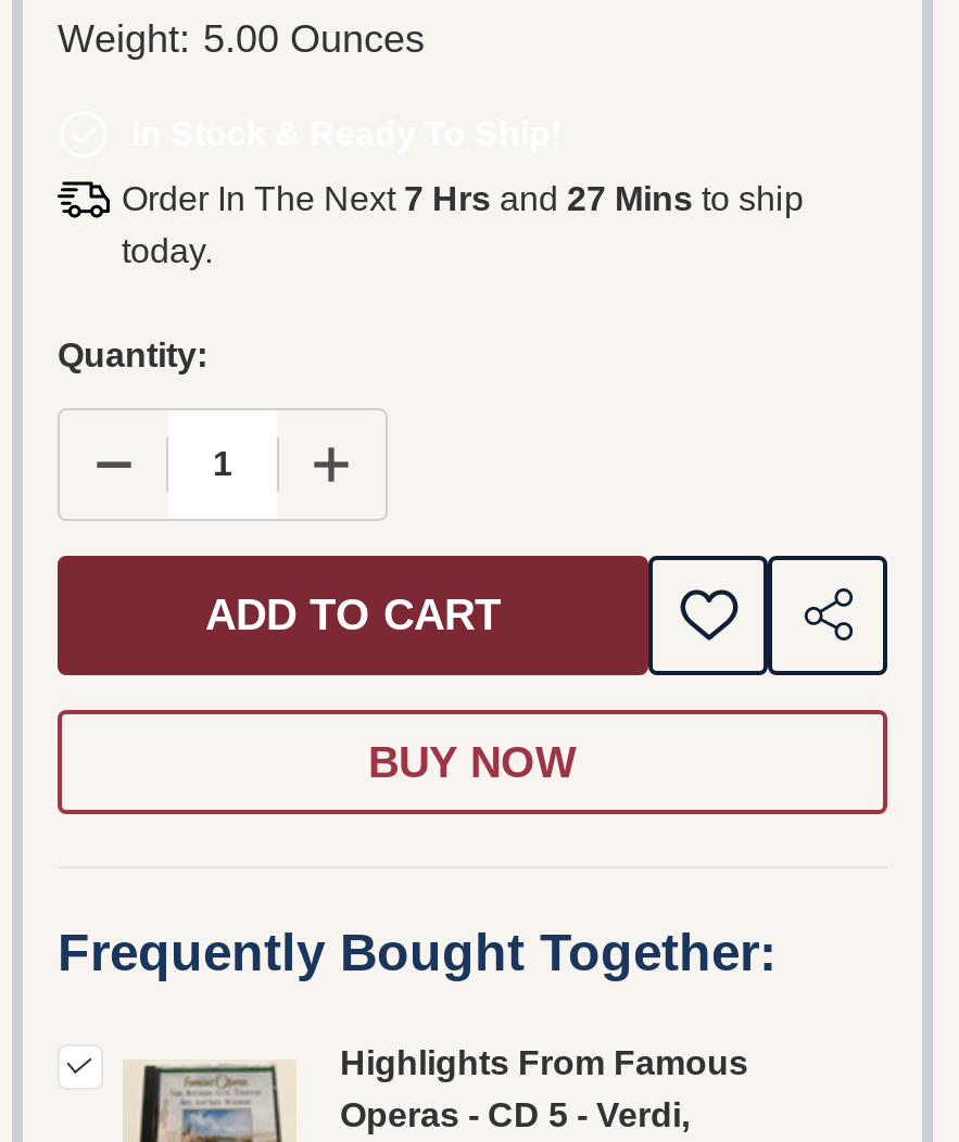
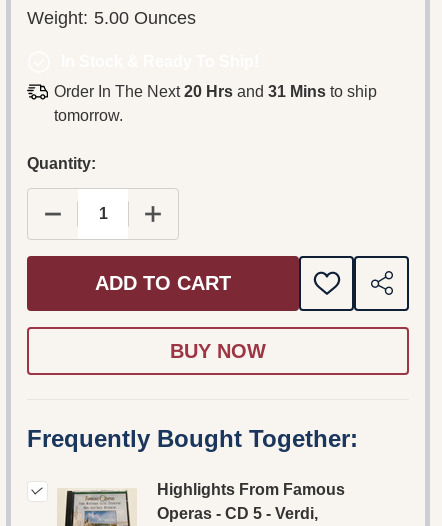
[122,180,804,269] Order In The Next 7 Hrs and 27 Mins to ship | today. -> [54,83,377,124] Order In The Next 20 Hrs and 31 Mins to ship | tomorrow.

